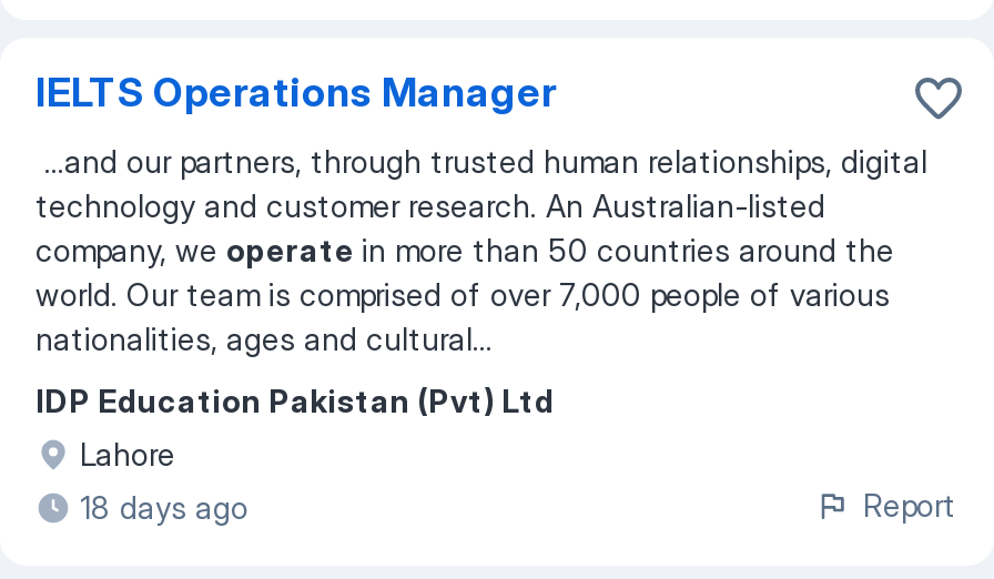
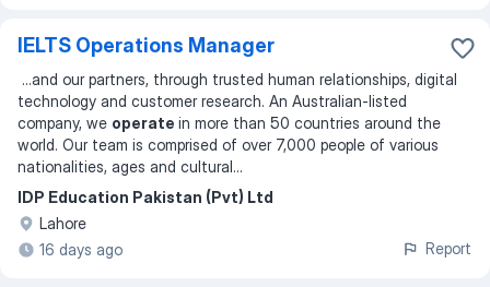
[80,488,248,526] 18 days ago -> [39,240,122,259] 16 days ago

